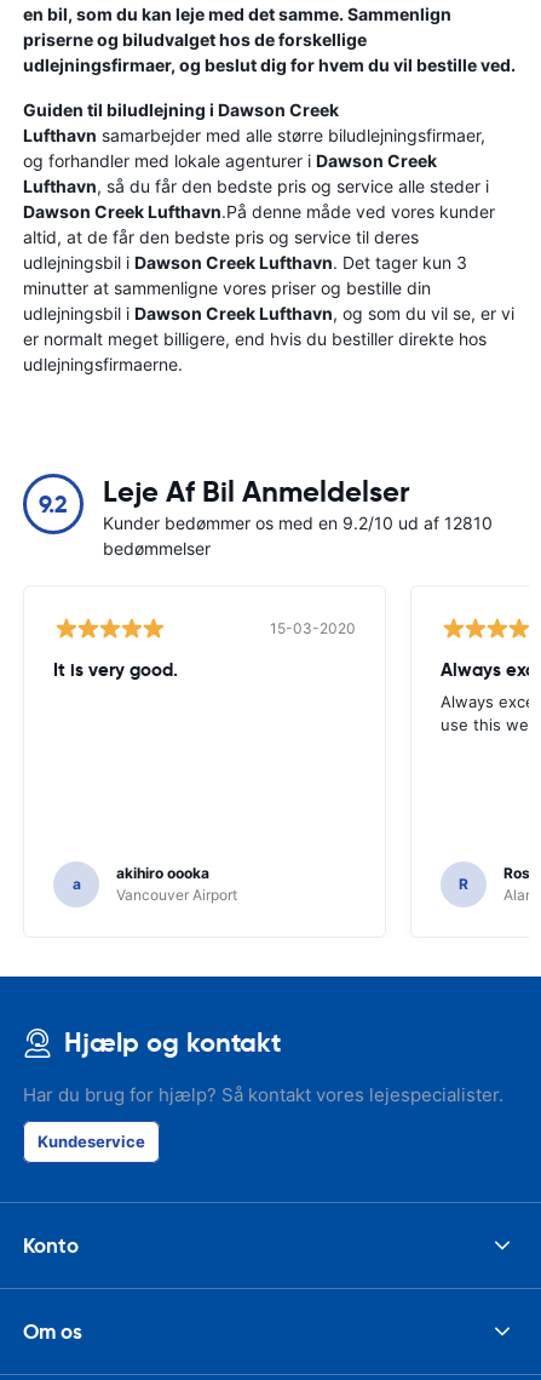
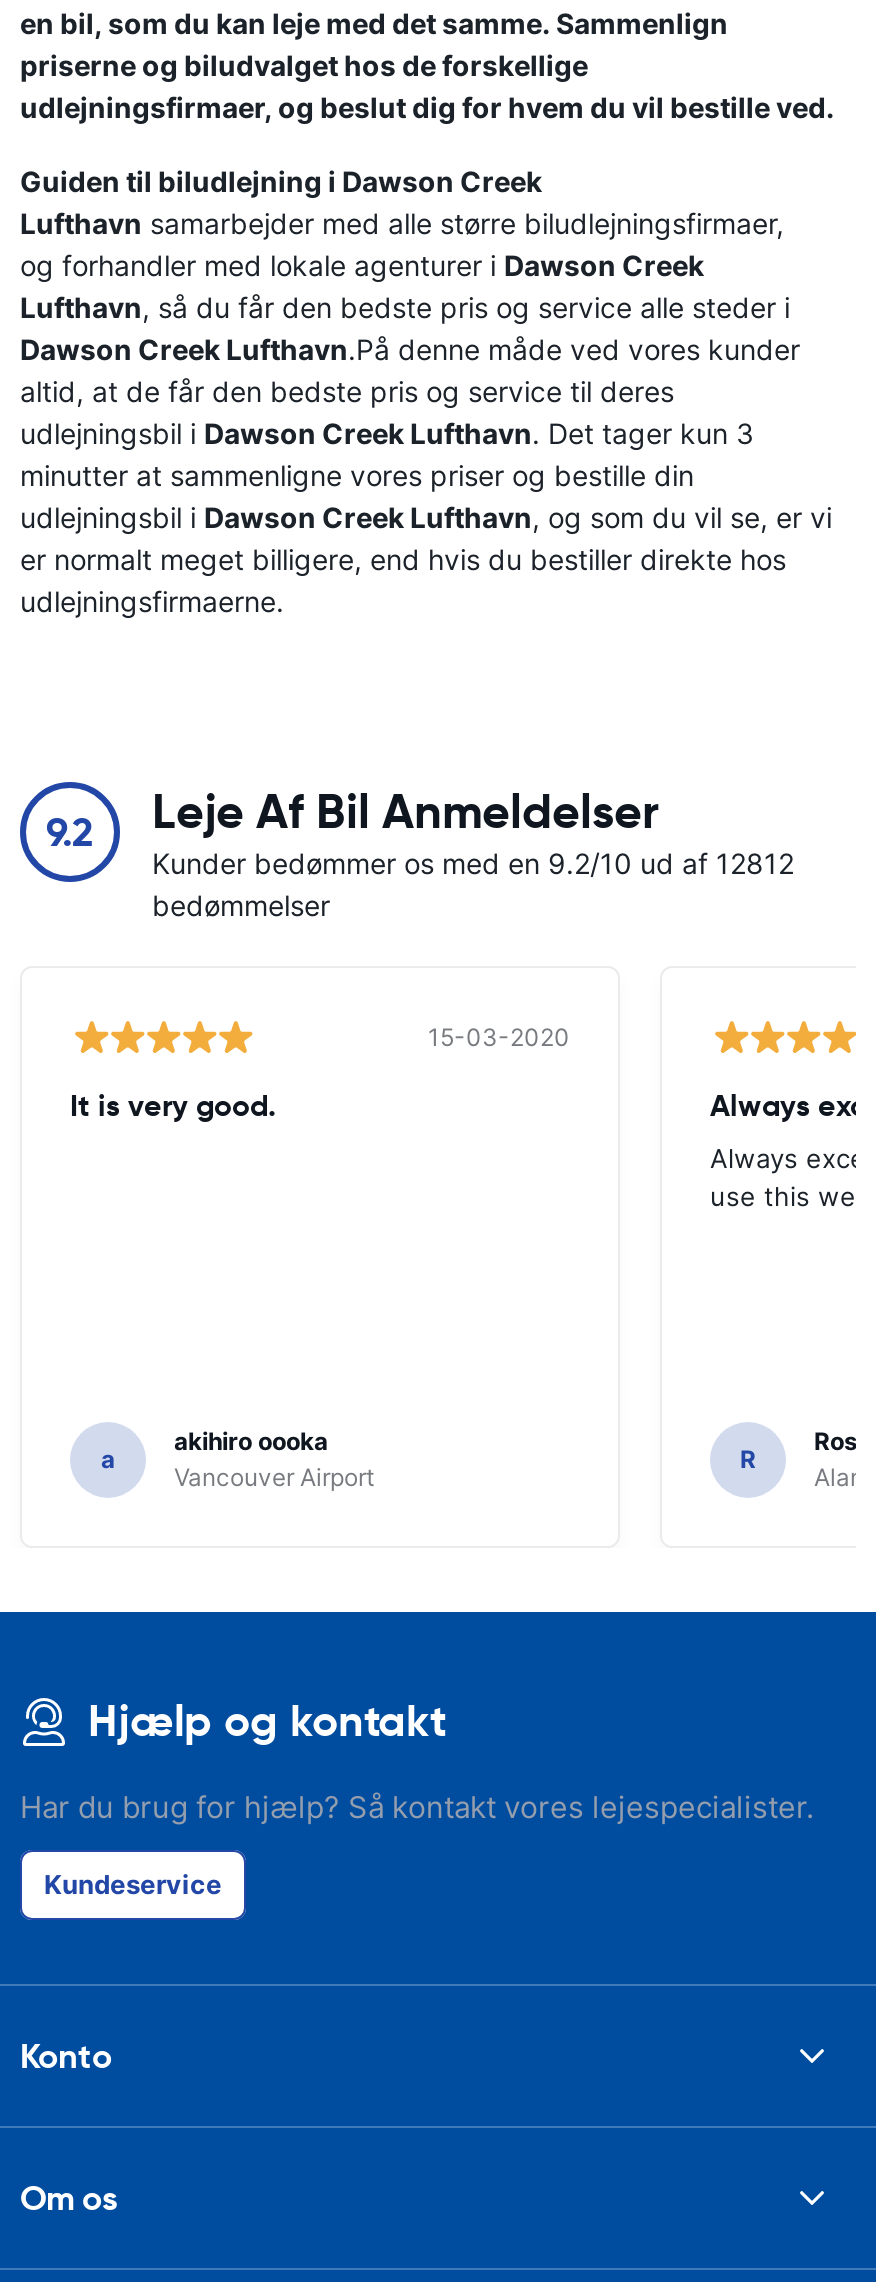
[103,513,493,533] Kunder bedømmer os med en 9.2/10 ud af 12810 -> [152,846,794,880] Kunder bedømmer os med en 9.2/10 ud af 12812

